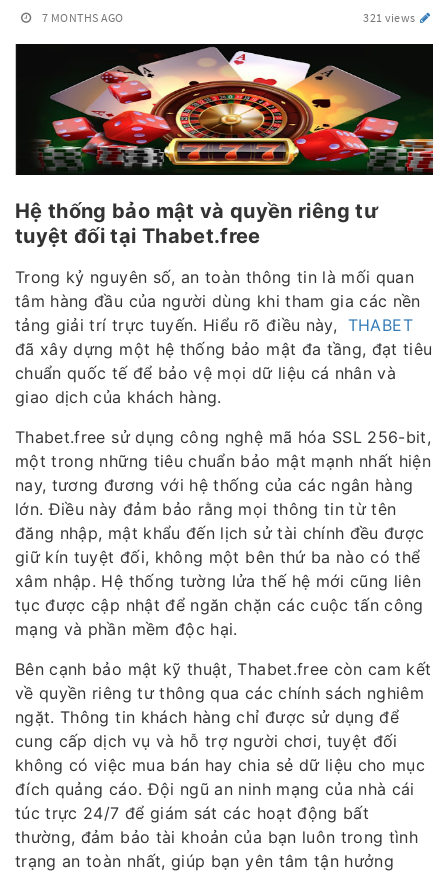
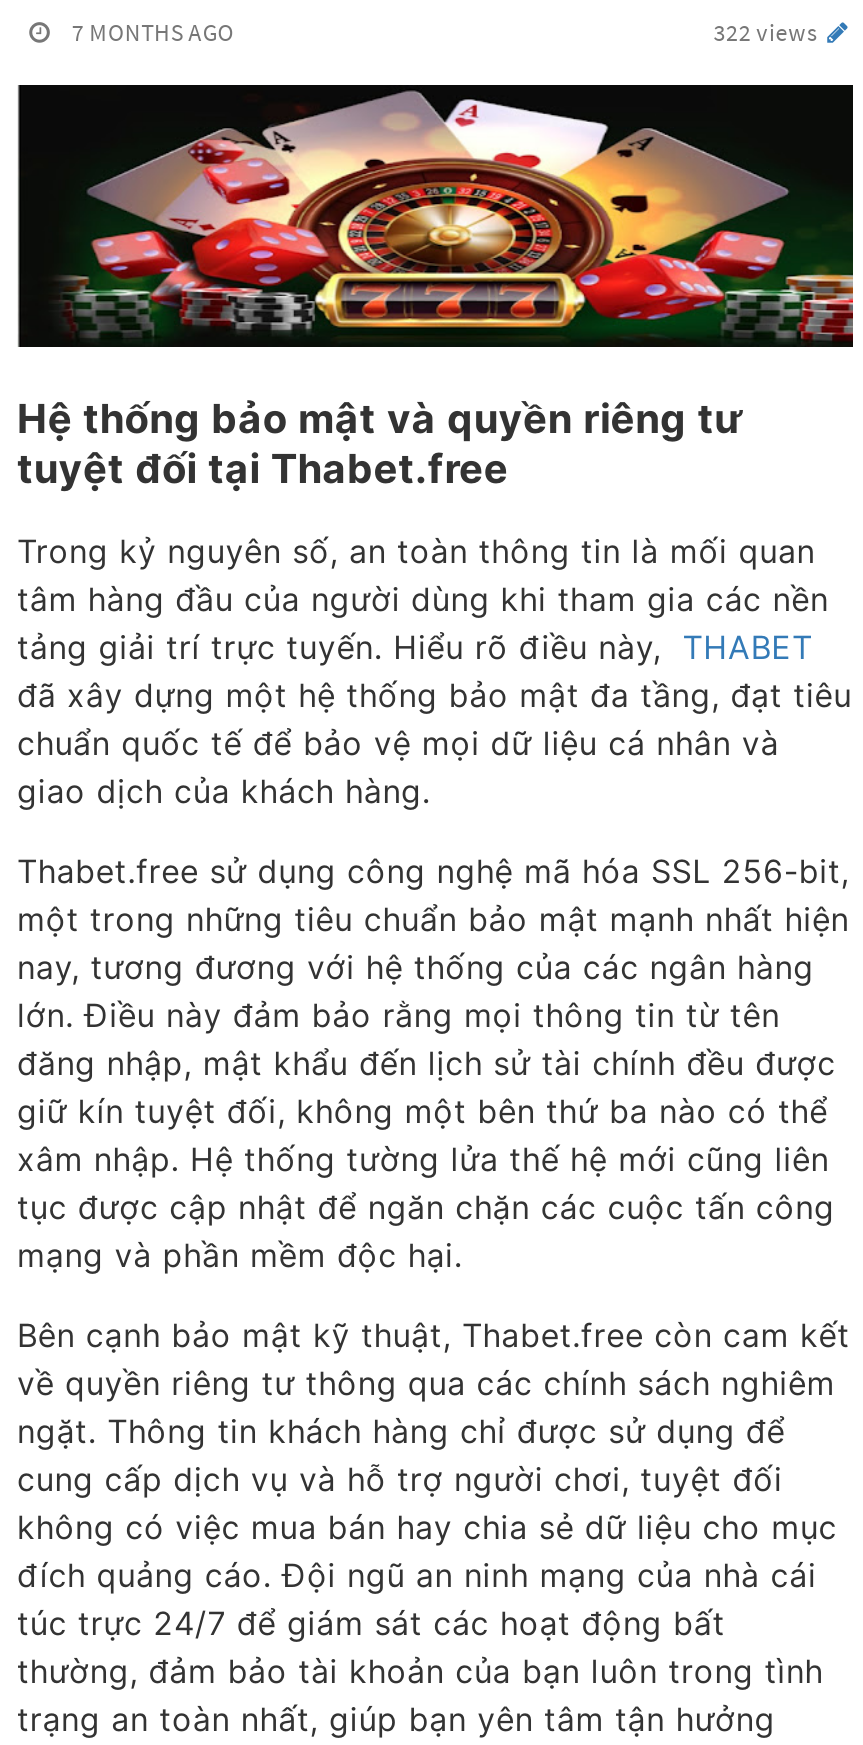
[363,10,418,25] 321 views -> [713,17,822,47] 322 views

